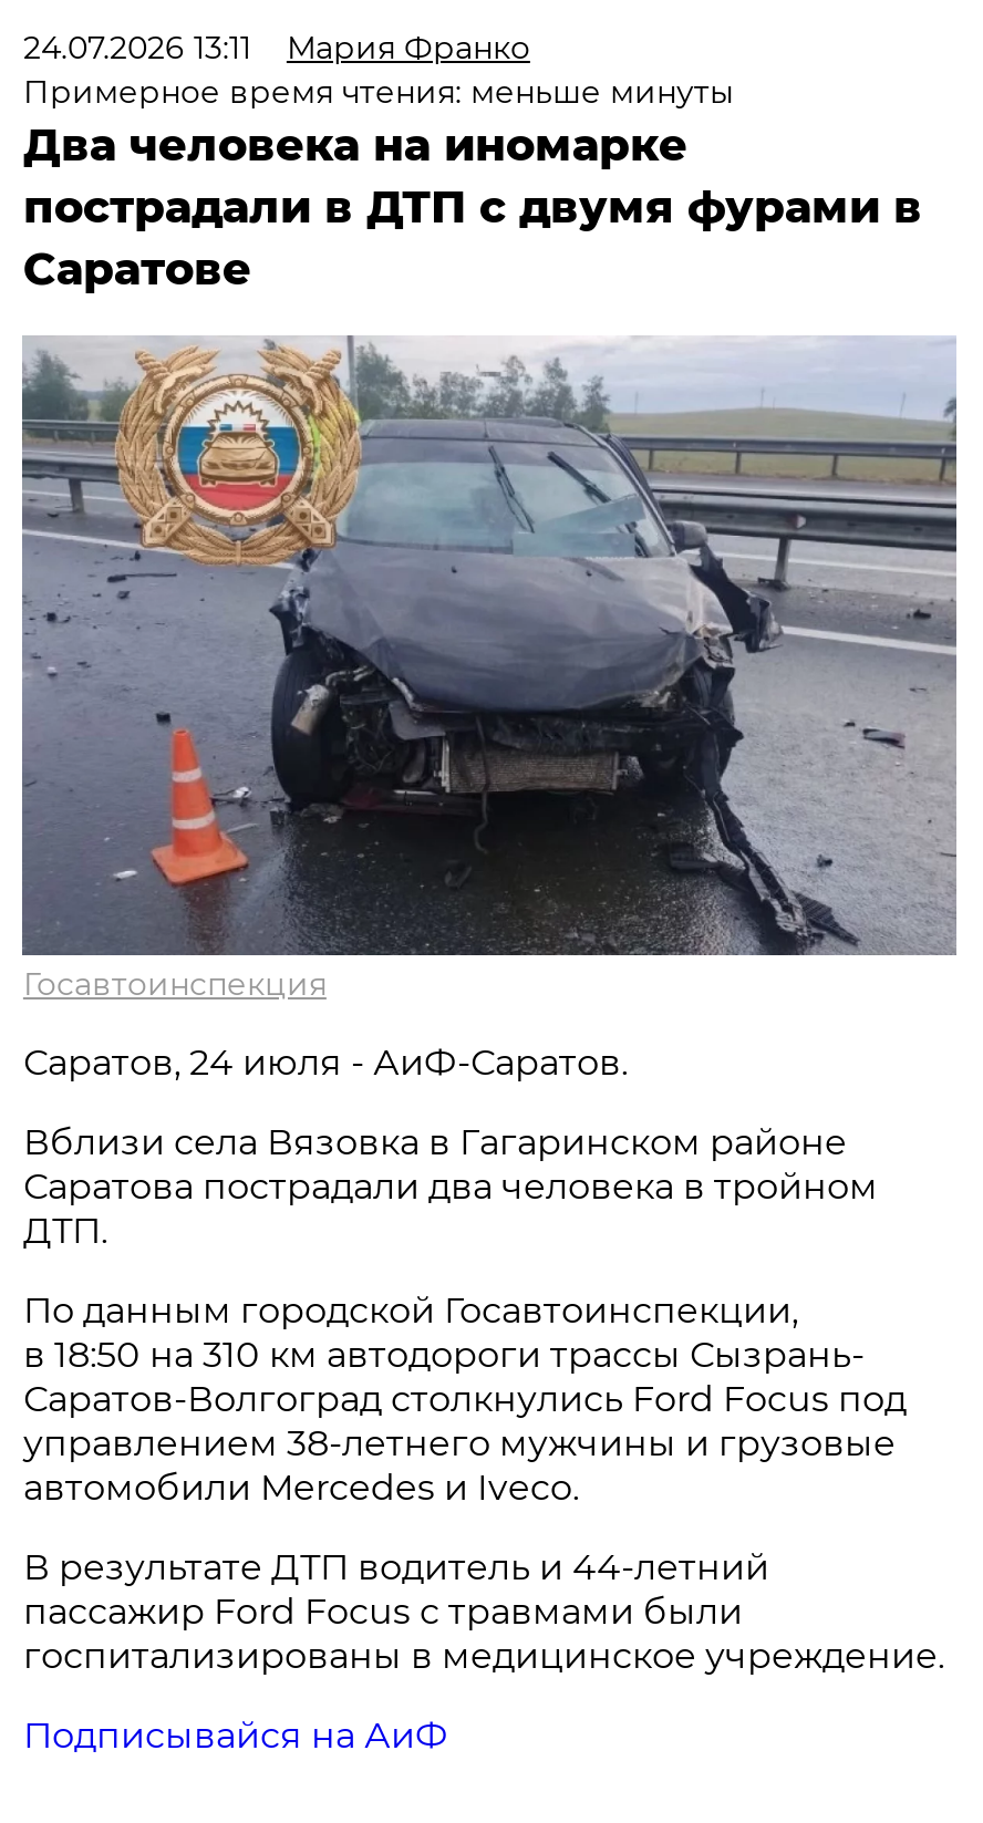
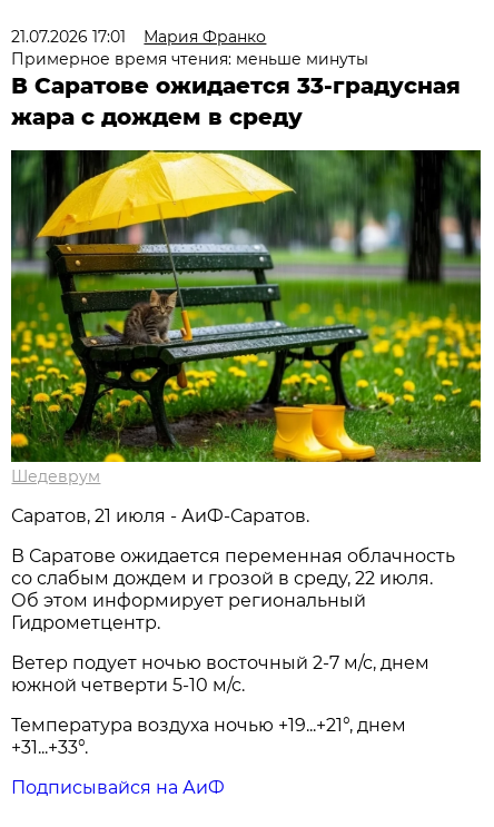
[23,28,530,68] 24.07.2026 13:11 Мария Франко -> [12,27,266,47] 21.07.2026 17:01 Мария Франко
[23,118,922,296] Два человека на иномарке | пострадали в ДТП с двумя фурами в | Саратове -> [12,72,461,130] В Саратове ожидается 33-градусная | жара с дождем в среду
[20,335,959,1005] [image] | Госавтоинспекция -> [10,149,482,486] [image] | Шедеврум
[23,1042,627,1084] Саратов, 24 июля - АиФ-Саратов. -> [12,505,310,526] Саратов, 21 июля - АиФ-Саратов.
[23,1122,878,1253] Вблизи села Вязовка в Гагаринском районе | Саратова пострадали два человека в тройном | ДТП. -> [12,545,456,633] В Саратове ожидается переменная облачность | со слабым дождем и грозой в среду, 22 июля. | Об этом информирует региональный | Гидрометцентр.
[23,1290,906,1509] По данным городской Госавтоинспекции, | в 18:50 на 310 км автодороги трассы Сызрань- | Саратов-Волгоград столкнулись Ford Focus под | управлением 38-летнего мужчины и грузовые | автомобили Mercedes и Iveco. -> [12,652,430,696] Ветер подует ночью восточный 2-7 м/с, днем | южной четверти 5-10 м/с.
[23,1547,944,1678] В результате ДТП водитель и 44-летний | пассажир Ford Focus с травмами были | госпитализированы в медицинское учреждение. -> [12,715,407,758] Температура воздуха ночью +19...+21°, днем | +31...+33°.

